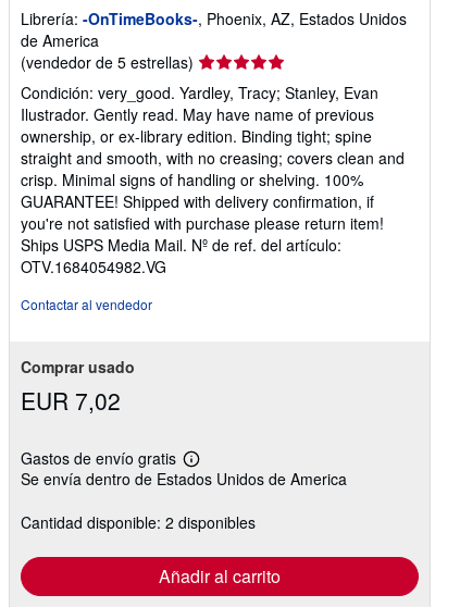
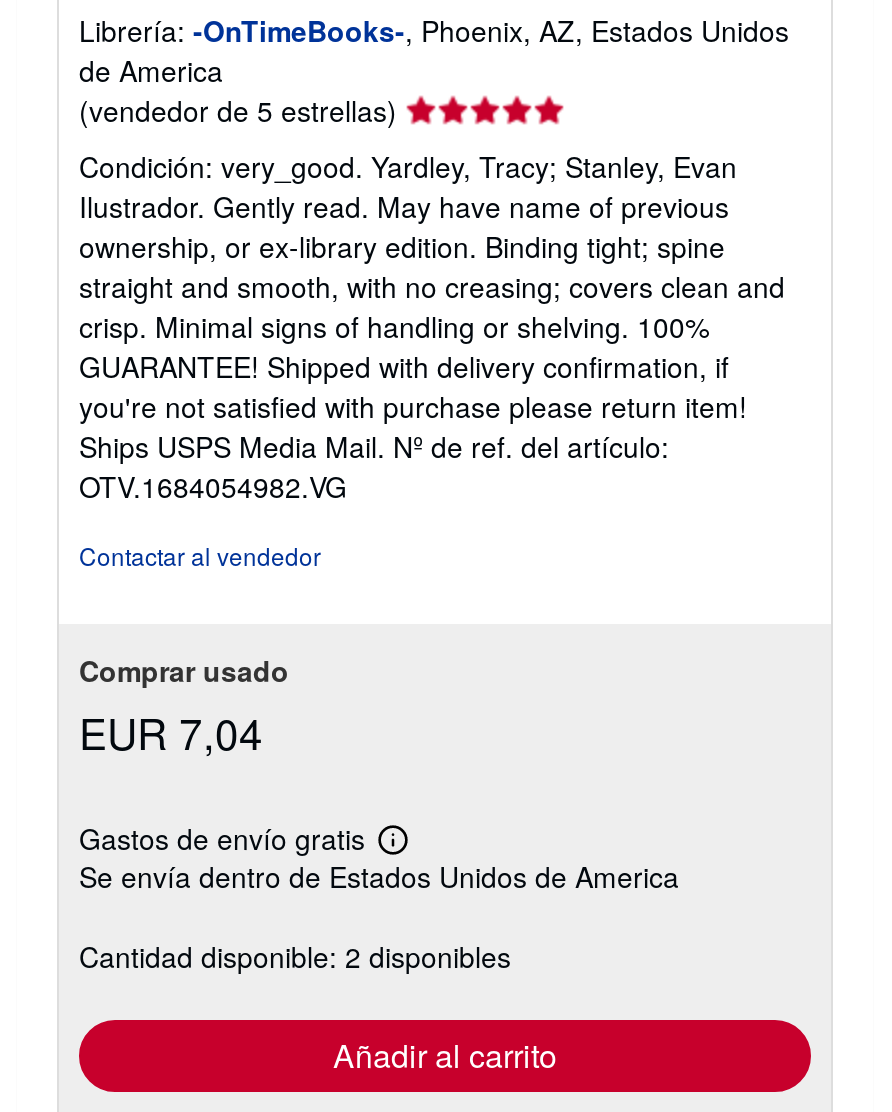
[21,384,121,417] EUR 7,02 -> [79,703,263,763] EUR 7,04

